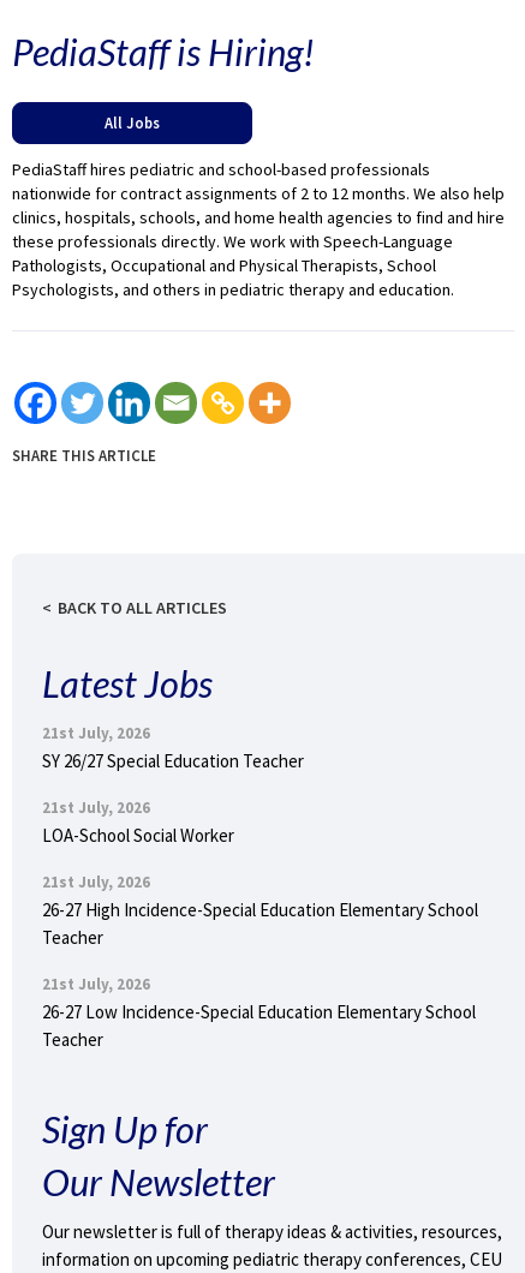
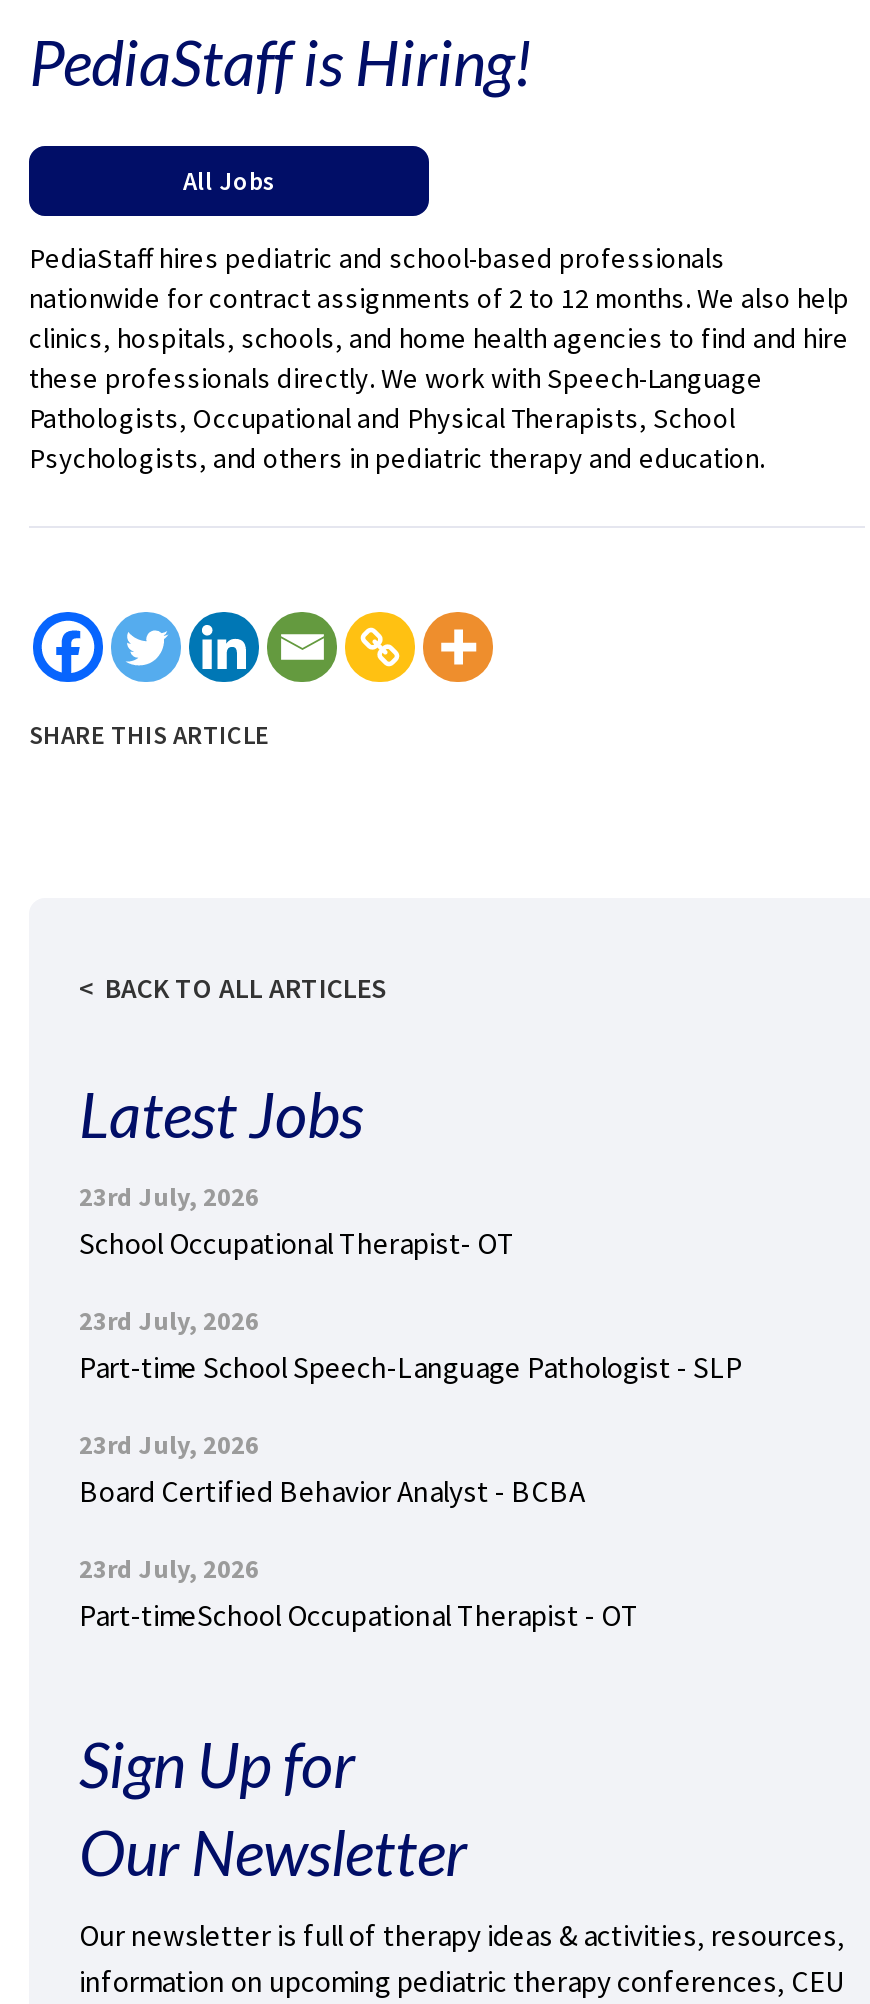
[42,723,304,772] 21st July, 2026 | SY 26/27 Special Education Teacher -> [79,1180,515,1262] 23rd July, 2026 | School Occupational Therapist- OT
[42,797,234,847] 21st July, 2026 | LOA-School Social Worker -> [79,1304,743,1386] 23rd July, 2026 | Part-time School Speech-Language Pathologist - SLP
[42,872,478,949] 21st July, 2026 | 26-27 High Incidence-Special Education Elementary School | Teacher -> [79,1428,585,1510] 23rd July, 2026 | Board Certified Behavior Analyst - BCBA
[42,974,476,1051] 21st July, 2026 | 26-27 Low Incidence-Special Education Elementary School | Teacher -> [79,1552,639,1634] 23rd July, 2026 | Part-timeSchool Occupational Therapist - OT

